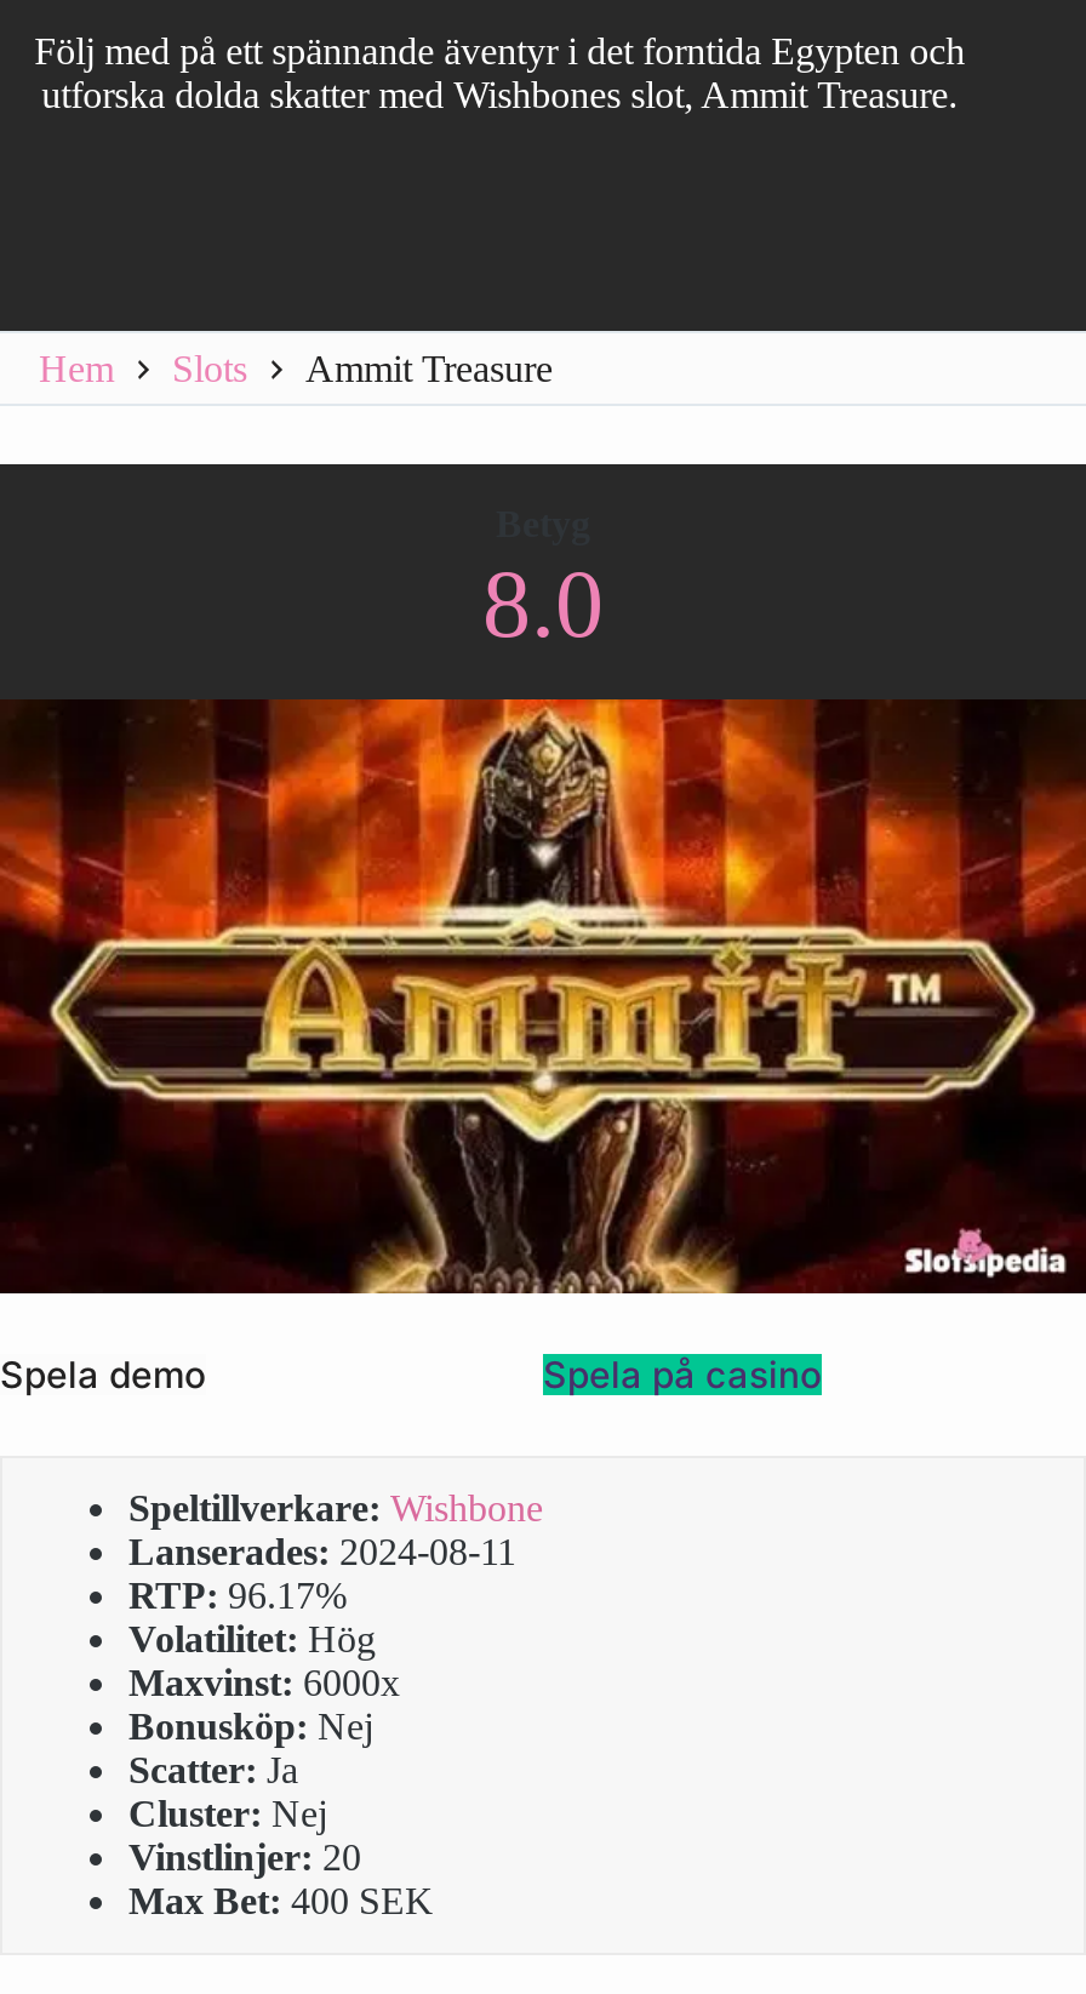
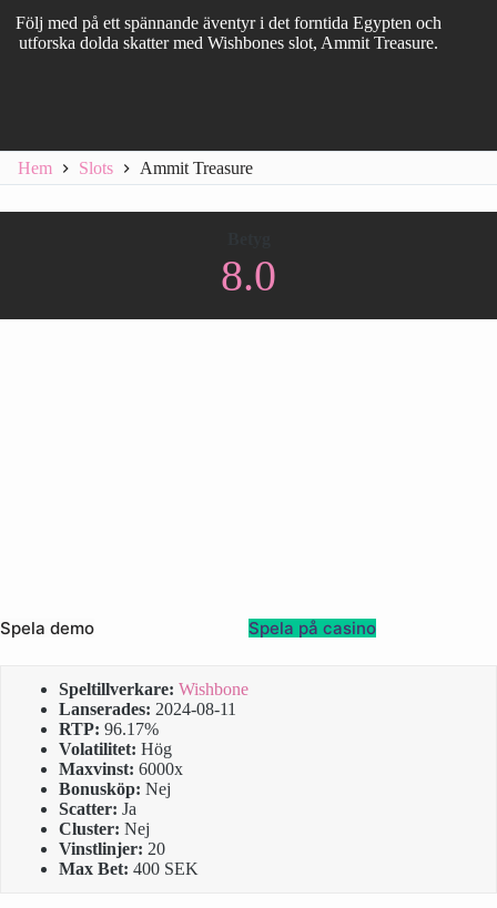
[7,697,1079,1296] [image] -> none

